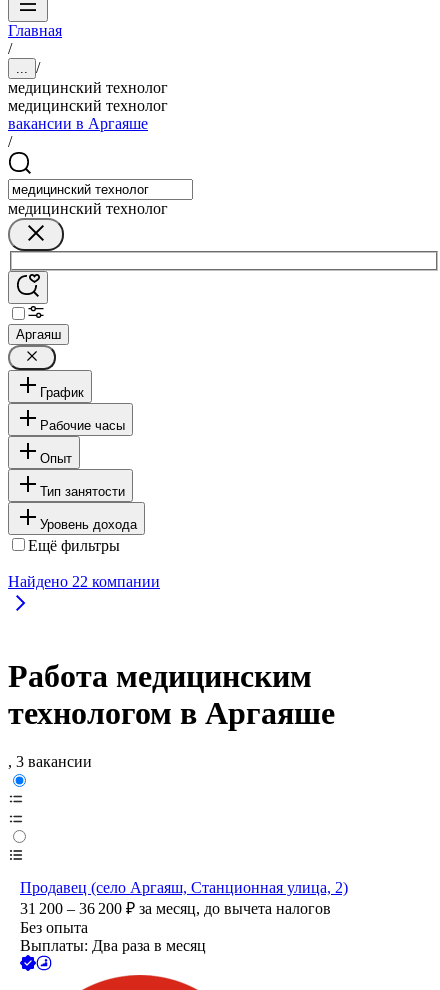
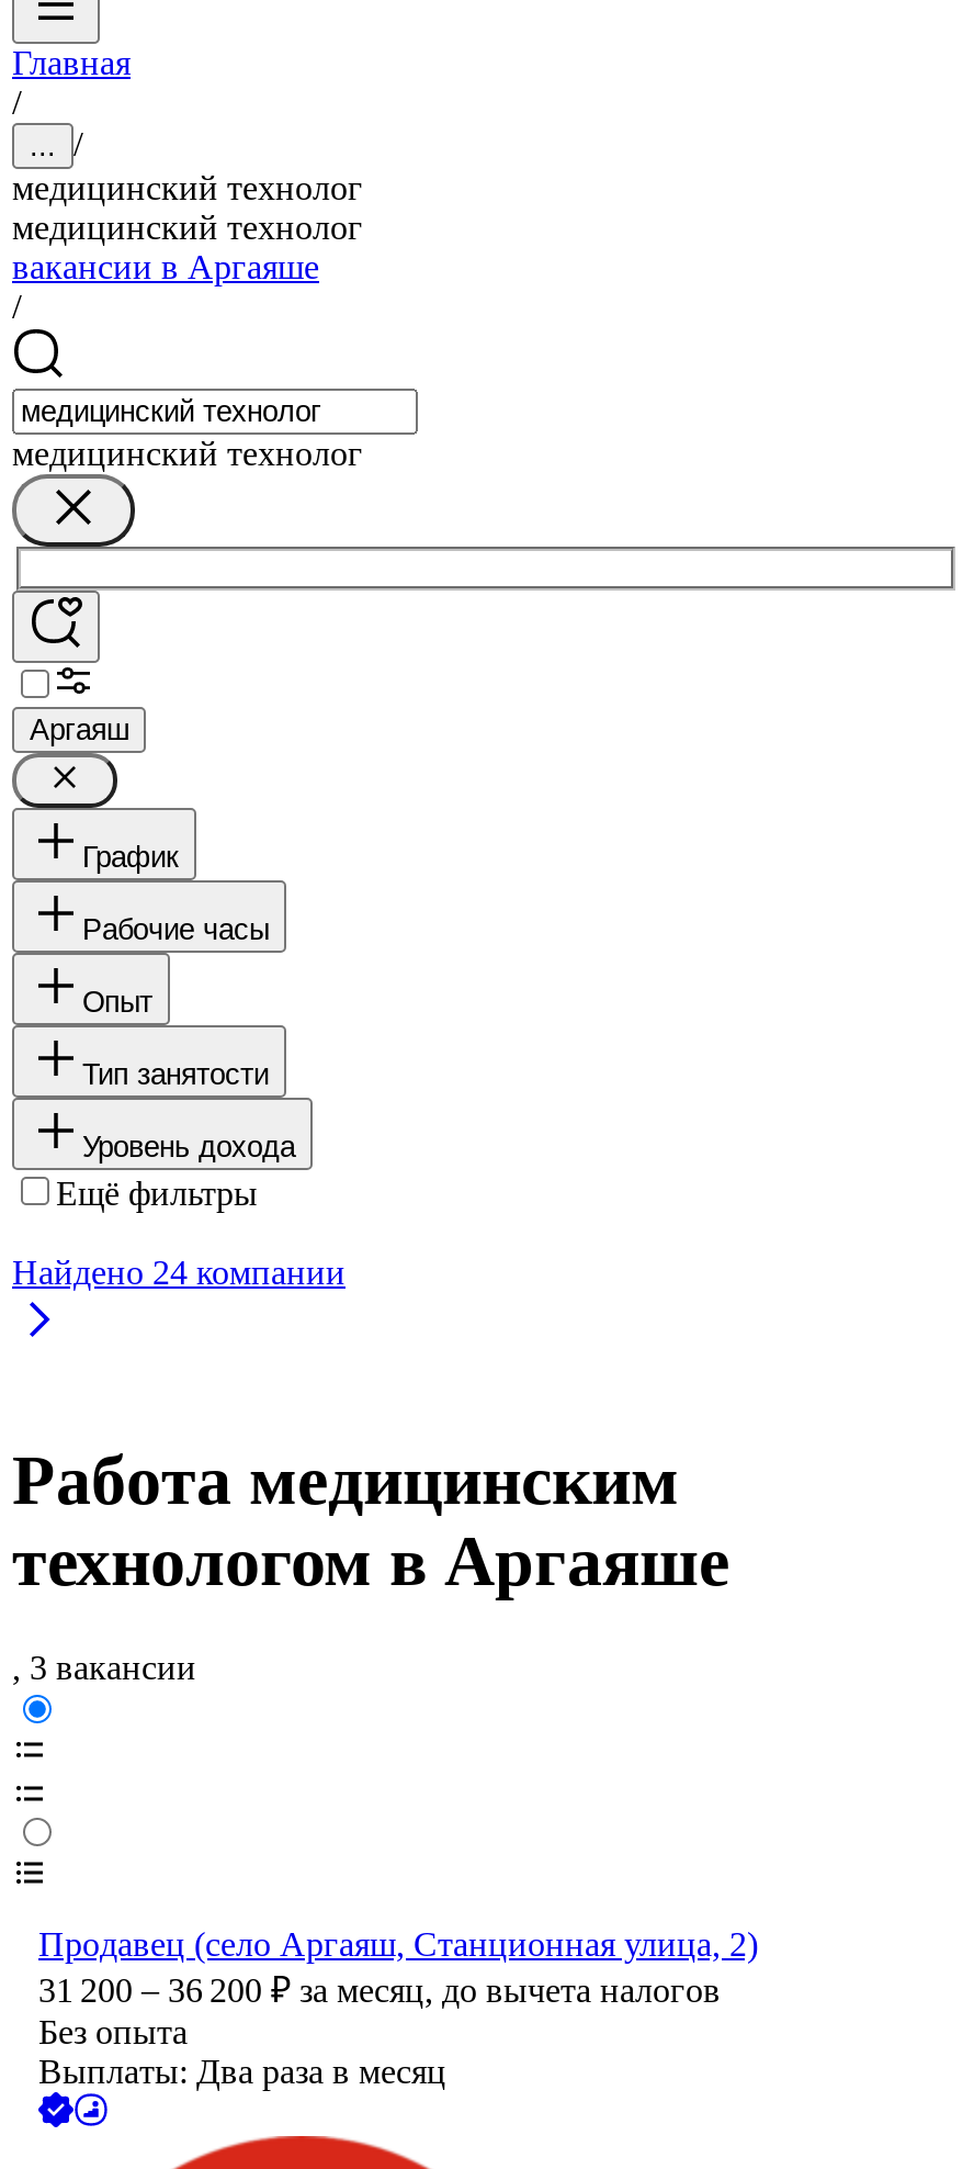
[8,573,160,590] Найдено 22 компании -> [12,1253,346,1290] Найдено 24 компании

